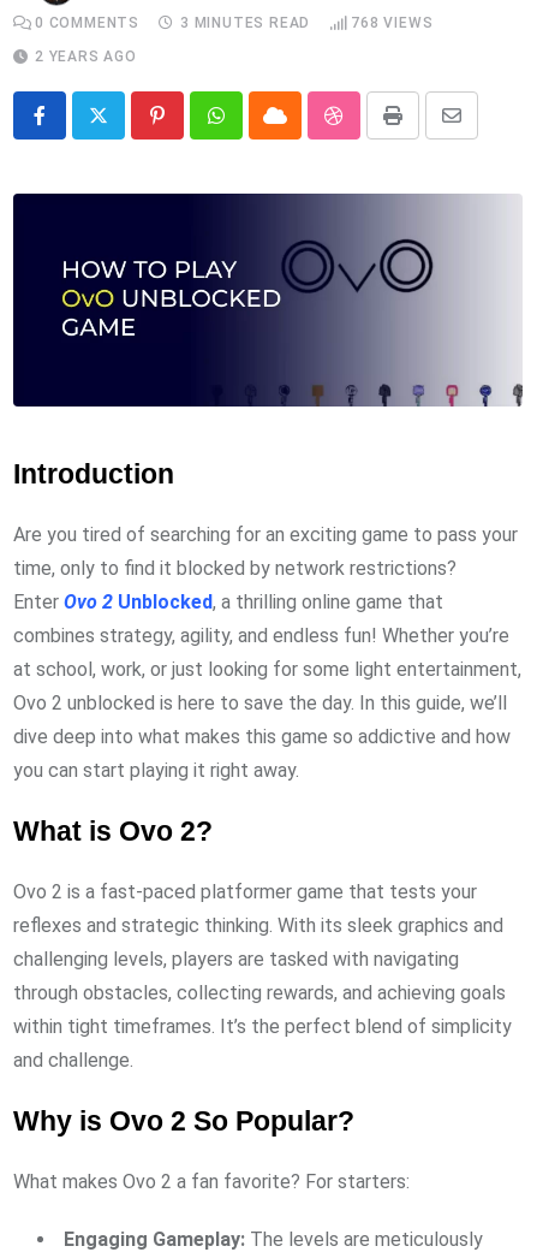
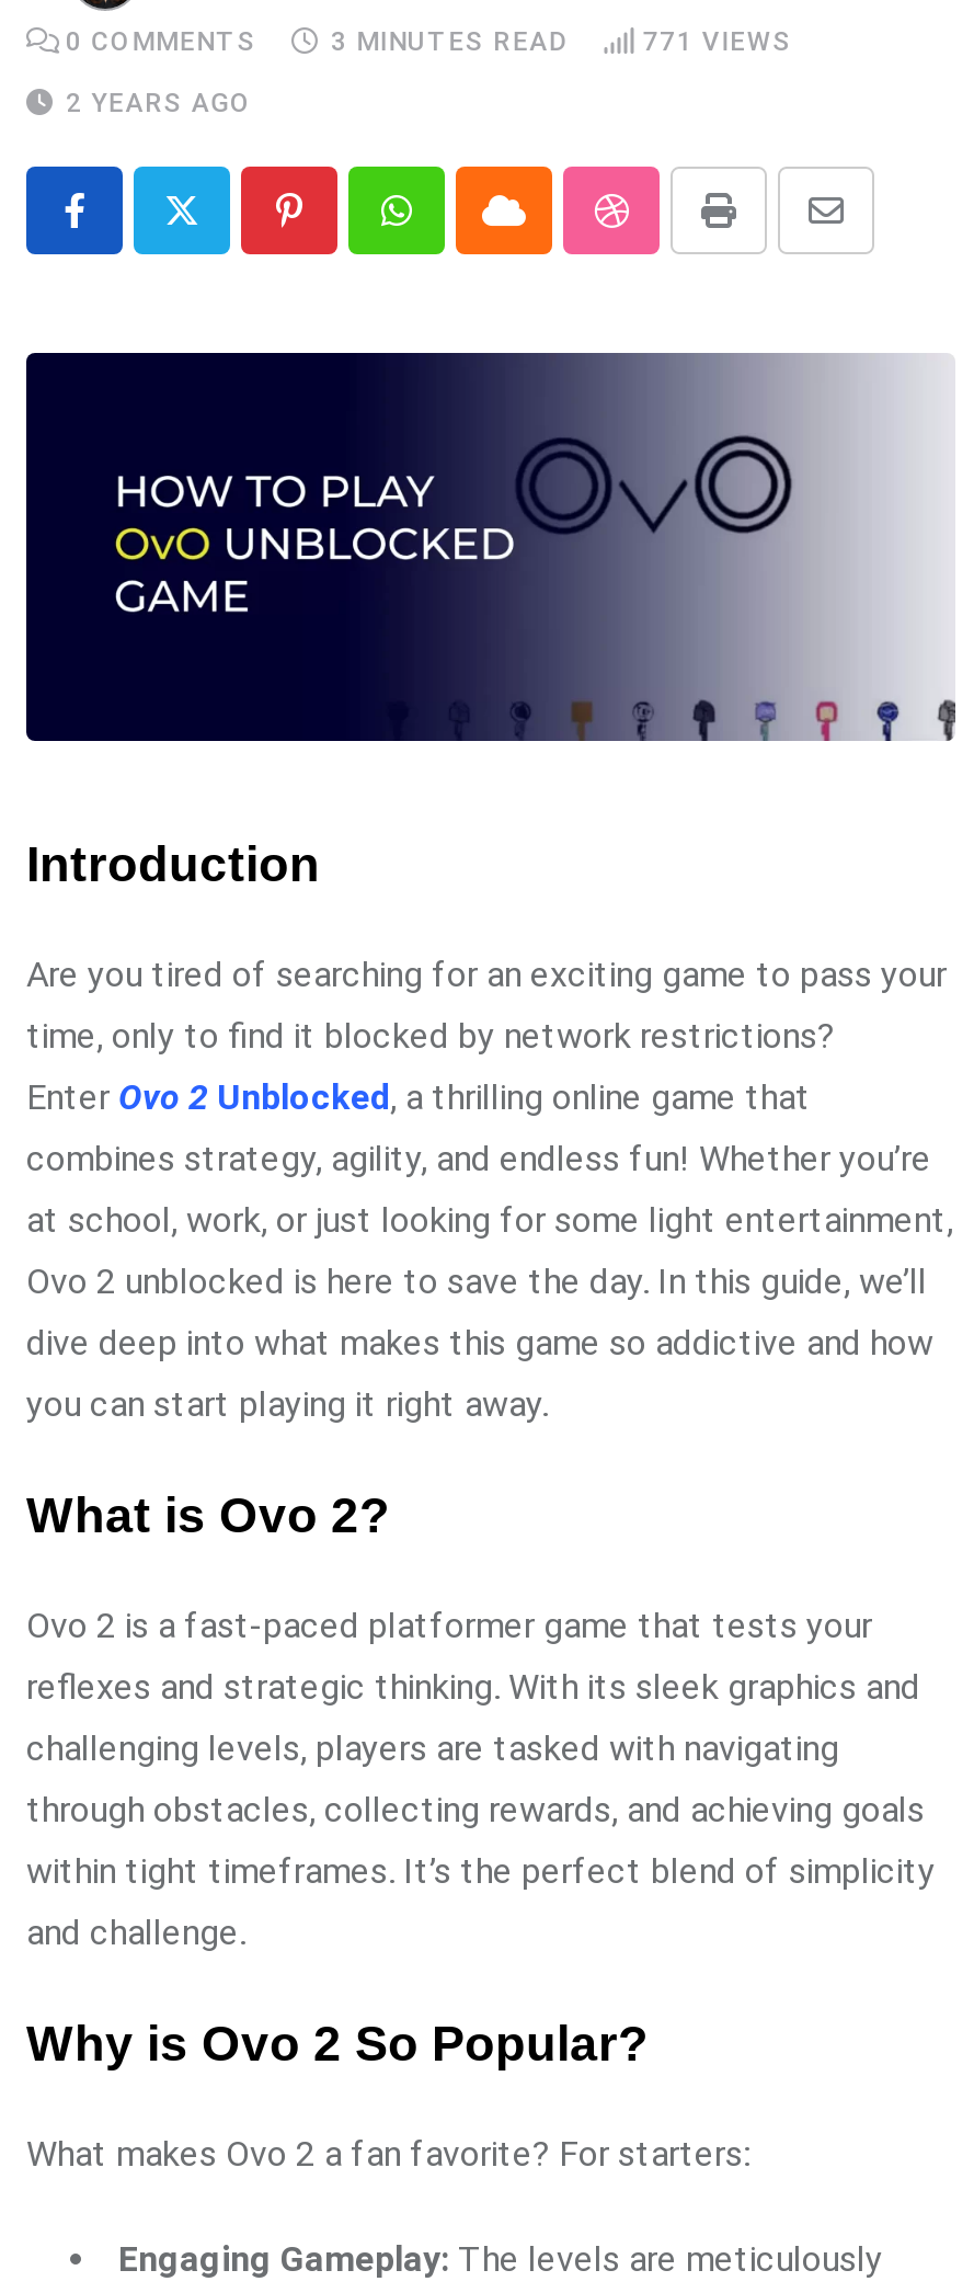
[351,15,433,31] 768 VIEWS -> [642,27,792,57] 771 VIEWS

